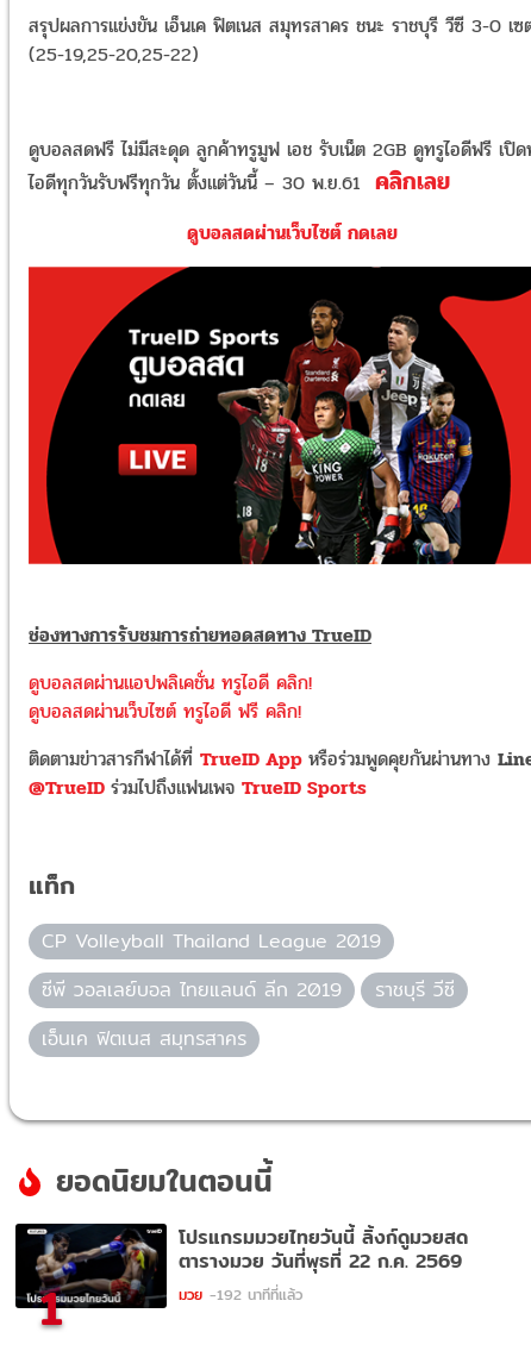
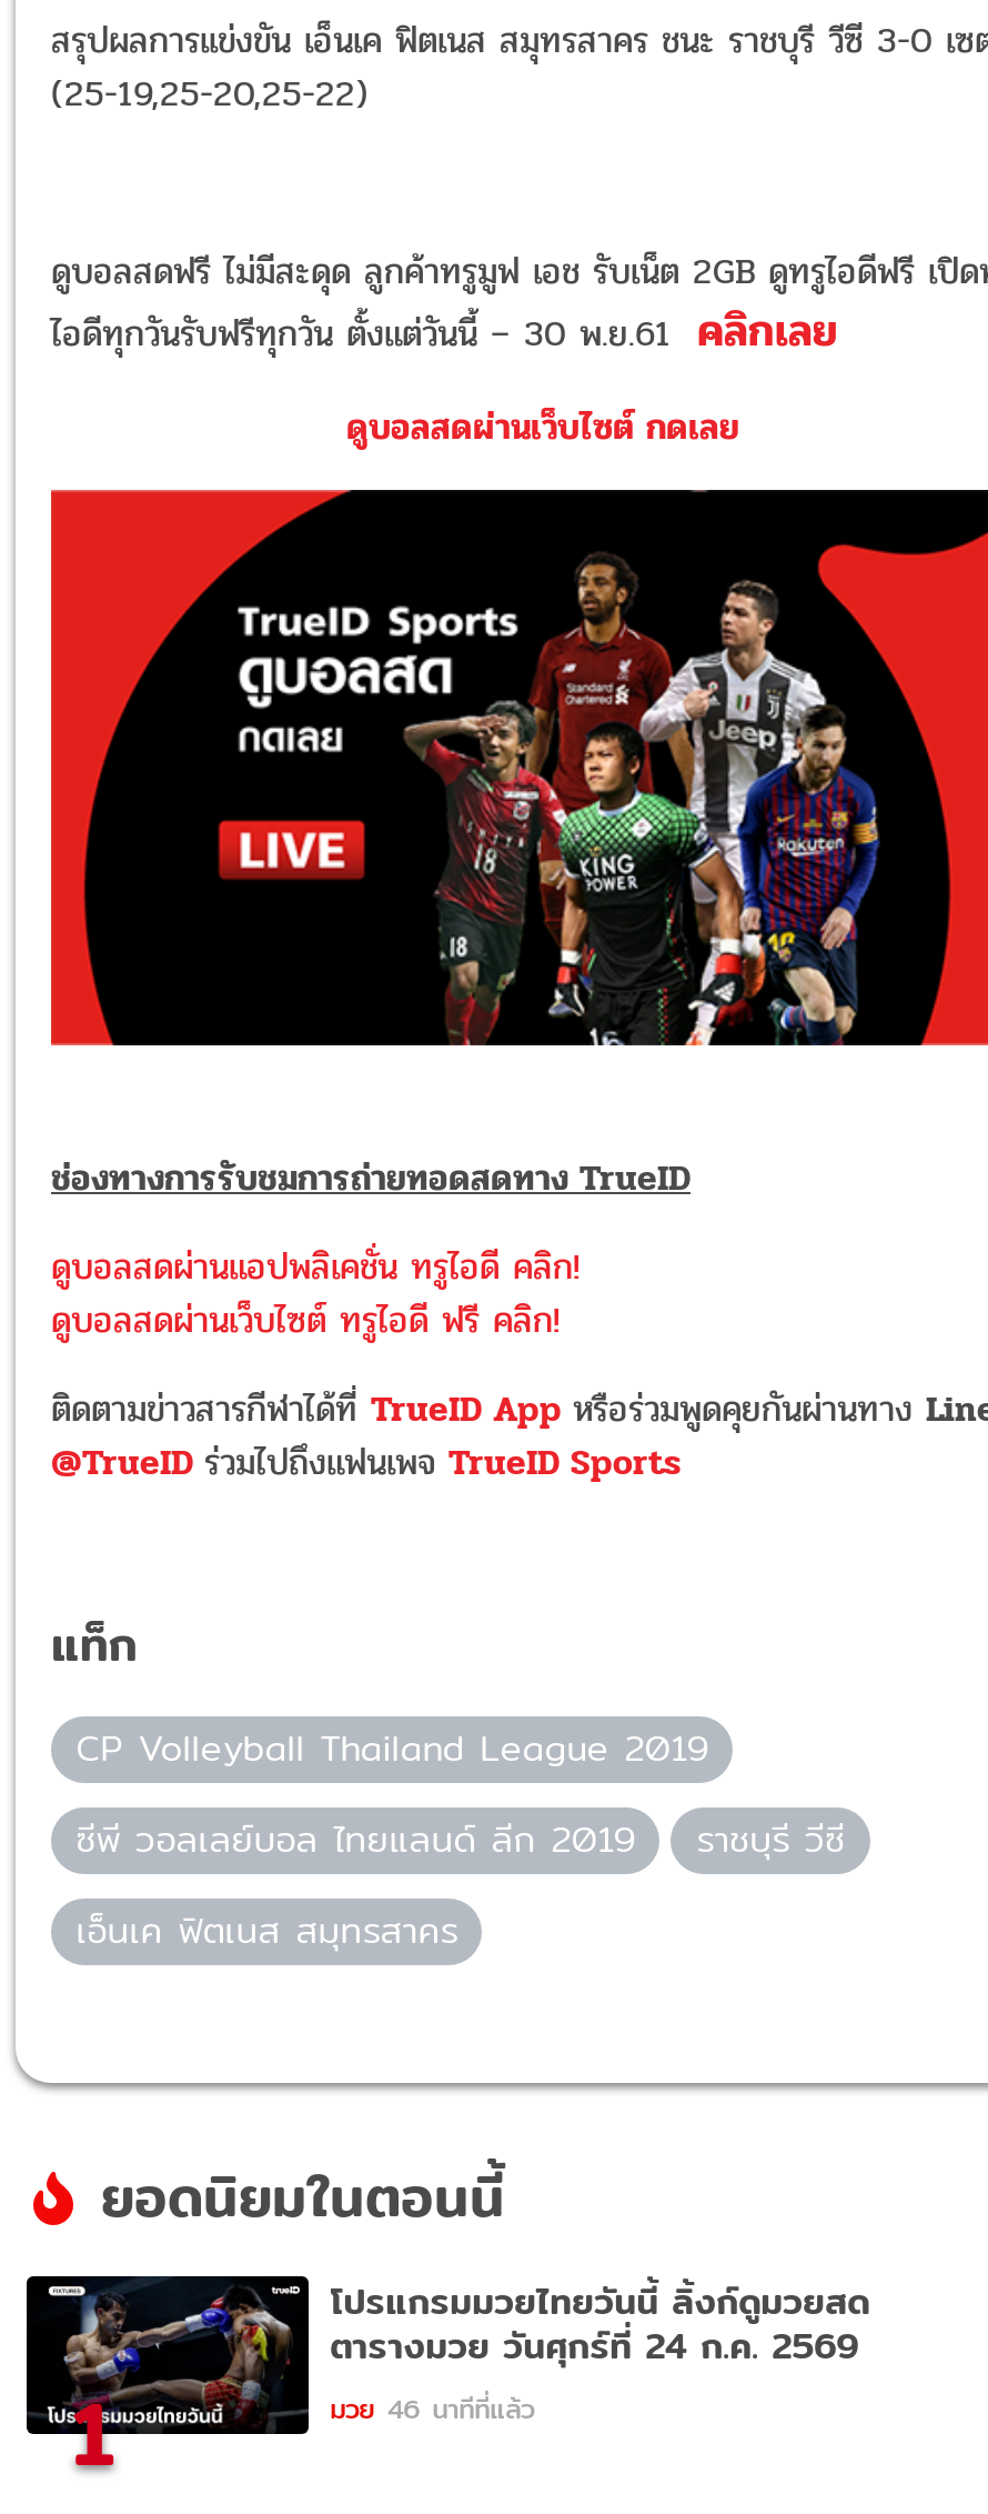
[178,1246,462,1276] ตารางมวย วันที่พุธที่ 22 ก.ค. 2569 -> [330,2318,859,2374] ตารางมวย วันศุกร์ที่ 24 ก.ค. 2569
[178,1283,302,1306] มวย -192 นาทีที่แล้ว -> [330,2388,534,2430] มวย 46 นาทีที่แล้ว

